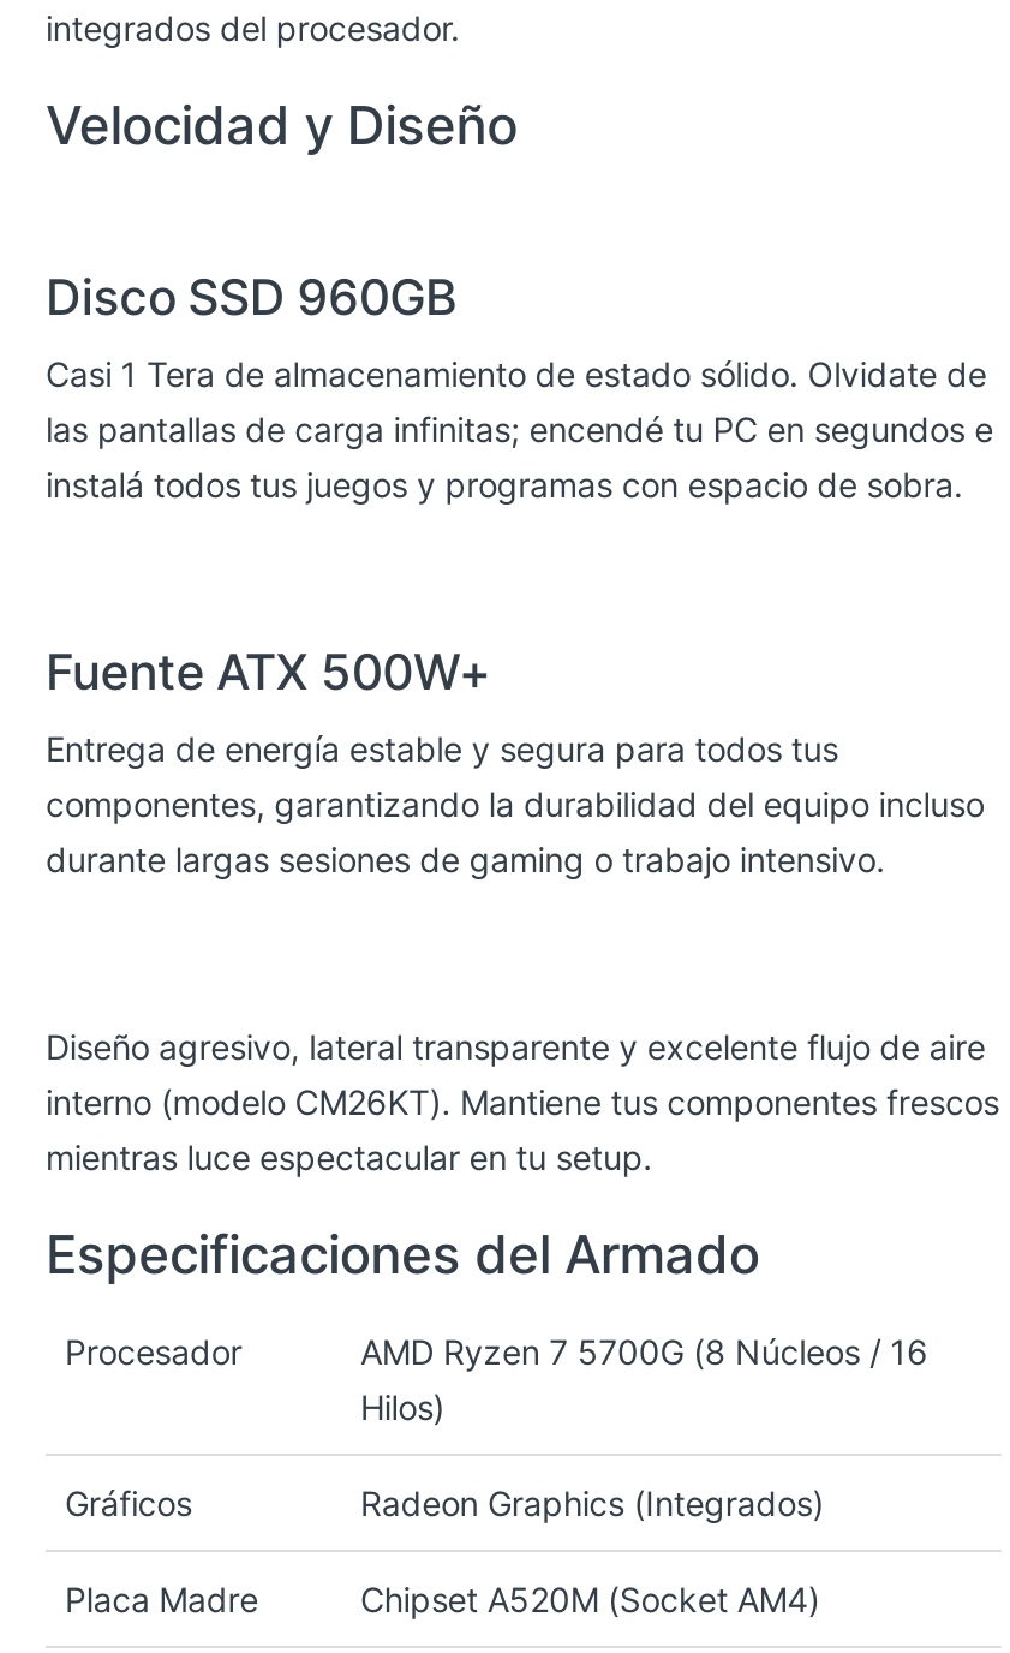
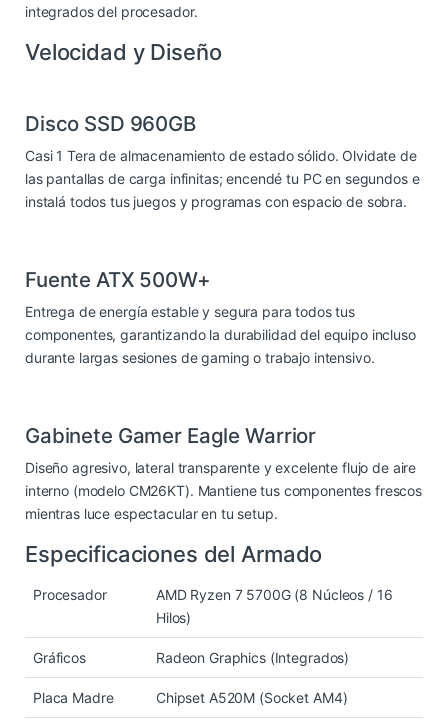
none -> [25,423,316,448] Gabinete Gamer Eagle Warrior

